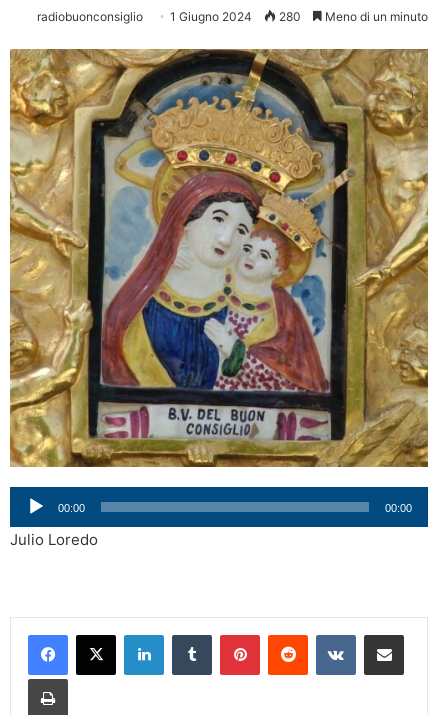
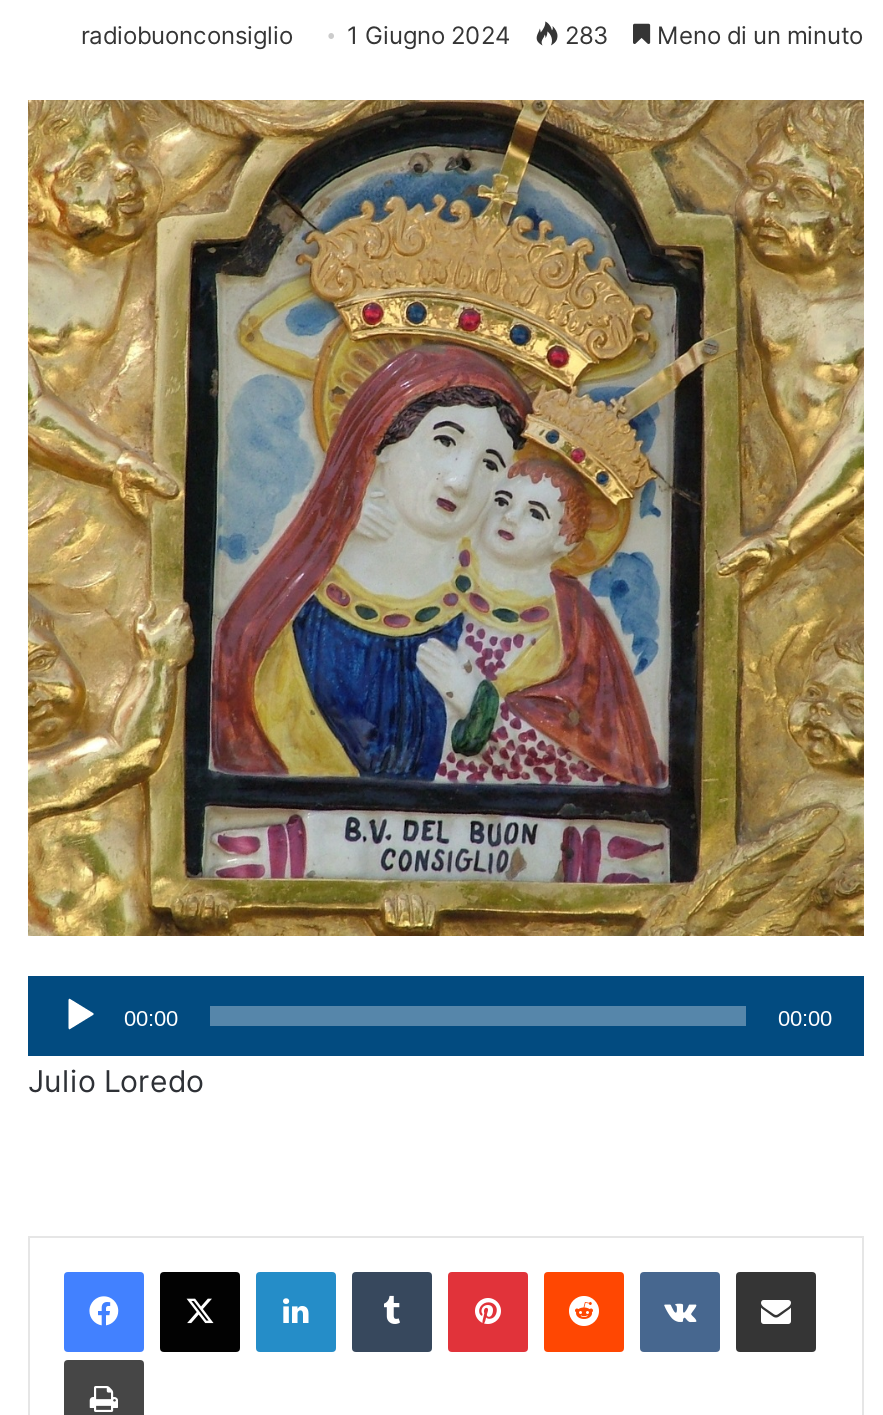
[36,9,427,24] radiobuonconsiglio 1 Giugno 2024 280 Meno di un minuto -> [81,20,863,50] radiobuonconsiglio 1 Giugno 2024 283 Meno di un minuto

